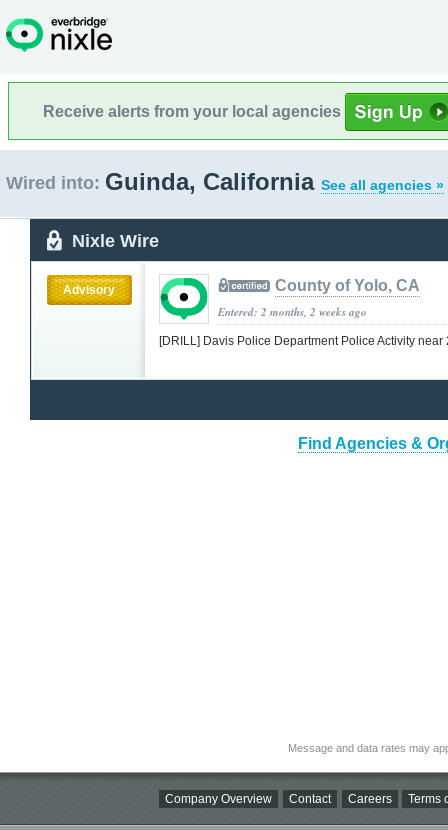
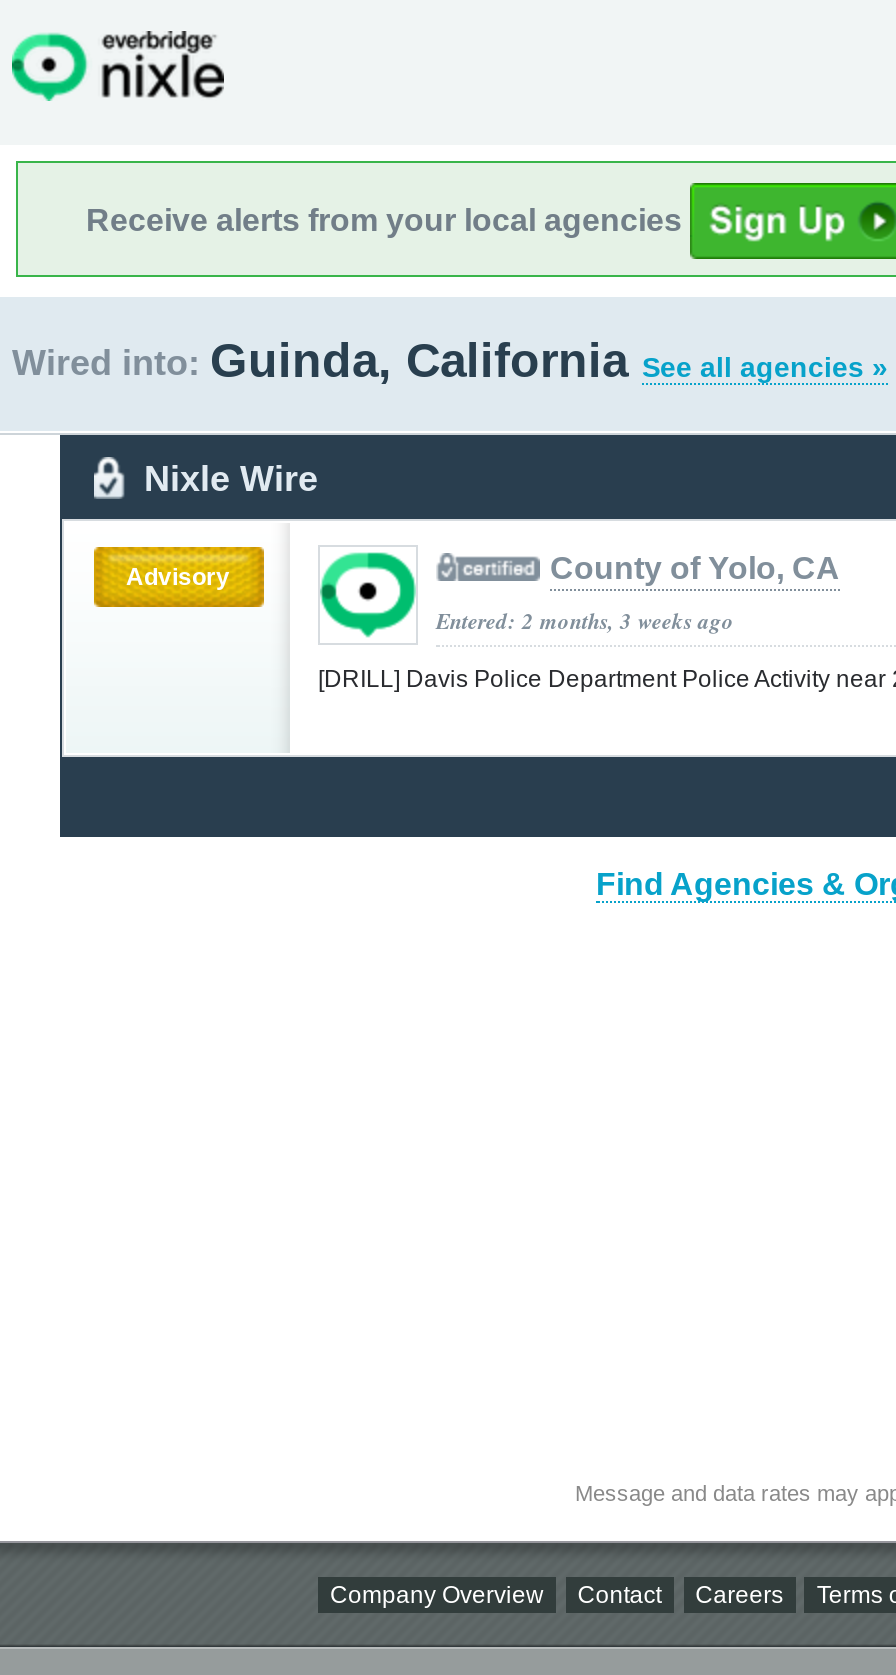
[218,304,367,320] Entered: 2 months, 2 weeks ago -> [436,605,734,637] Entered: 2 months, 3 weeks ago

